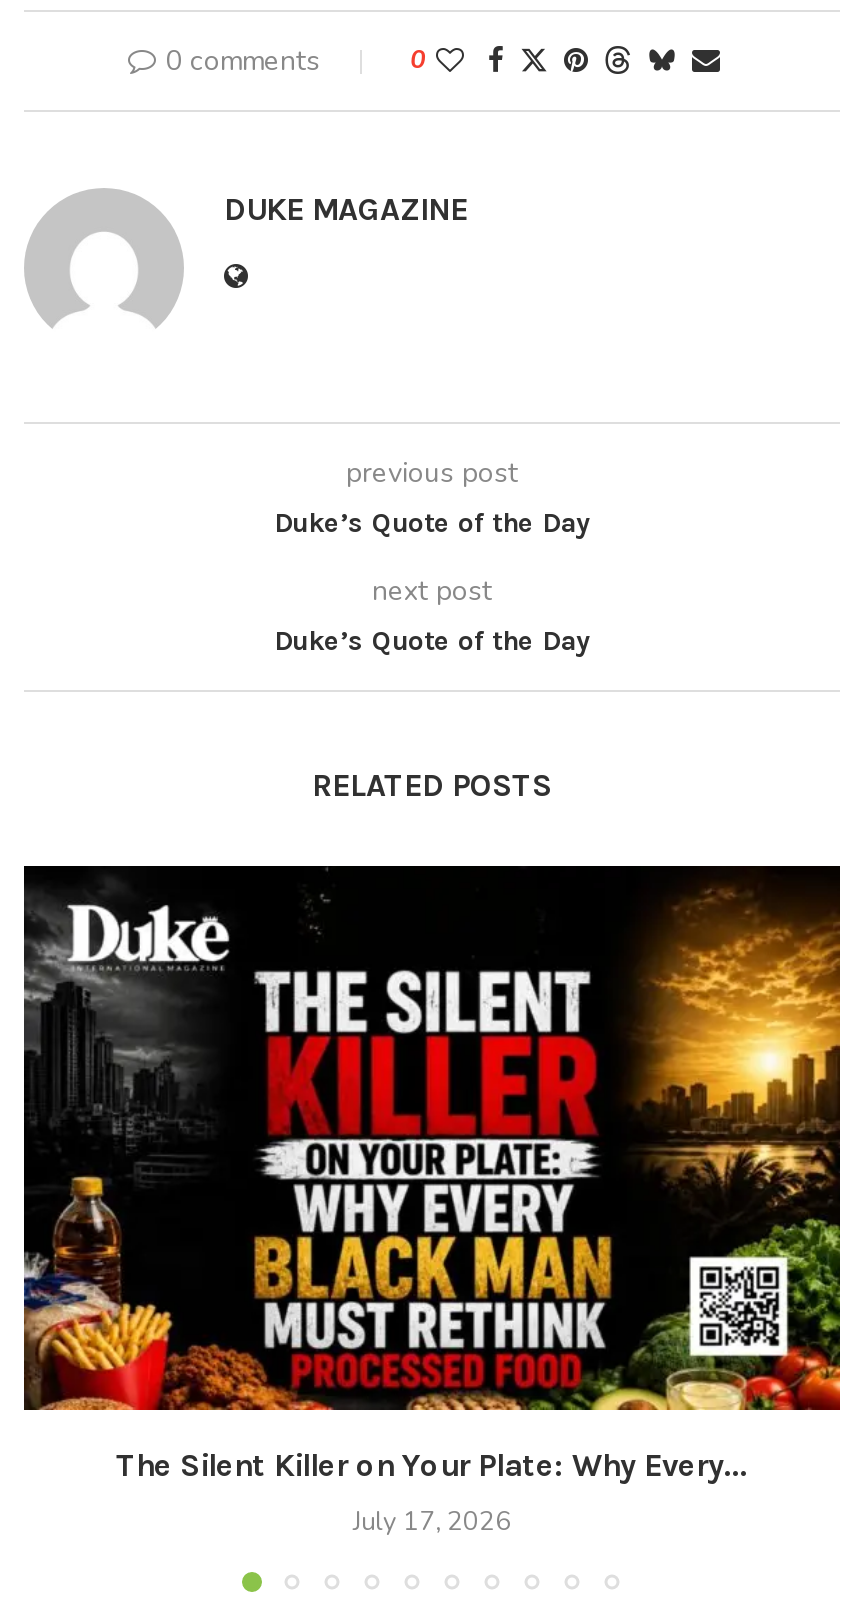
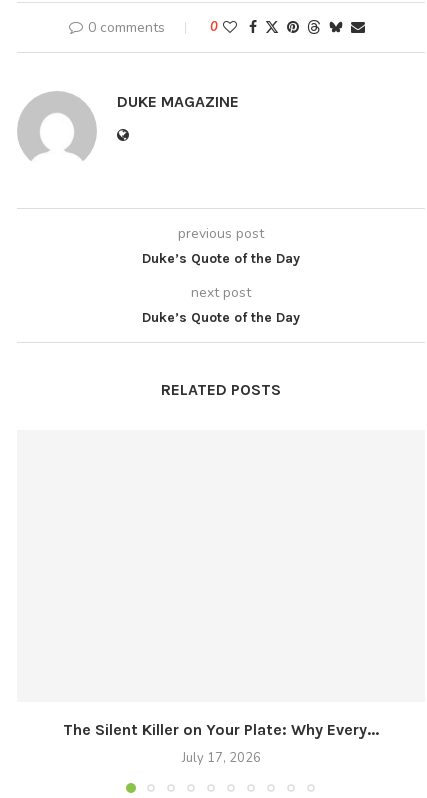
[22,864,842,1412] [image] -> none

